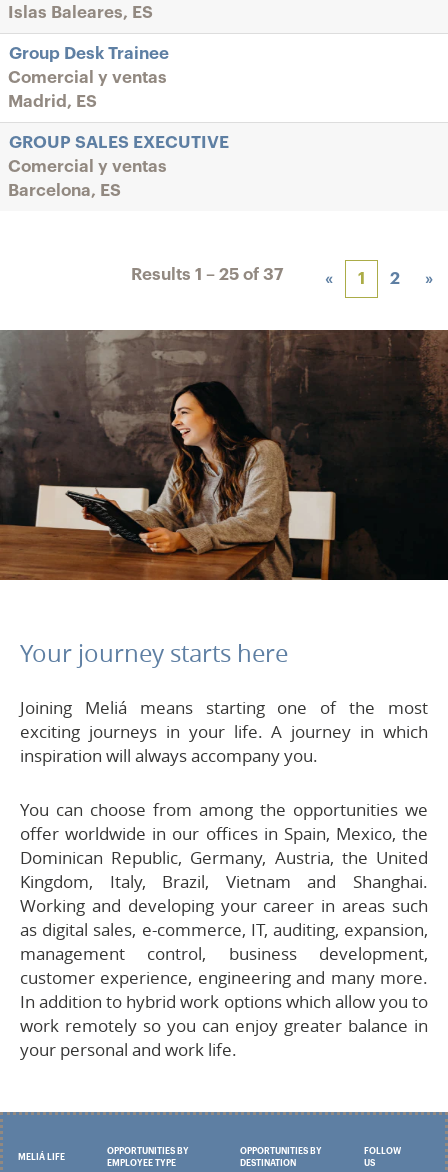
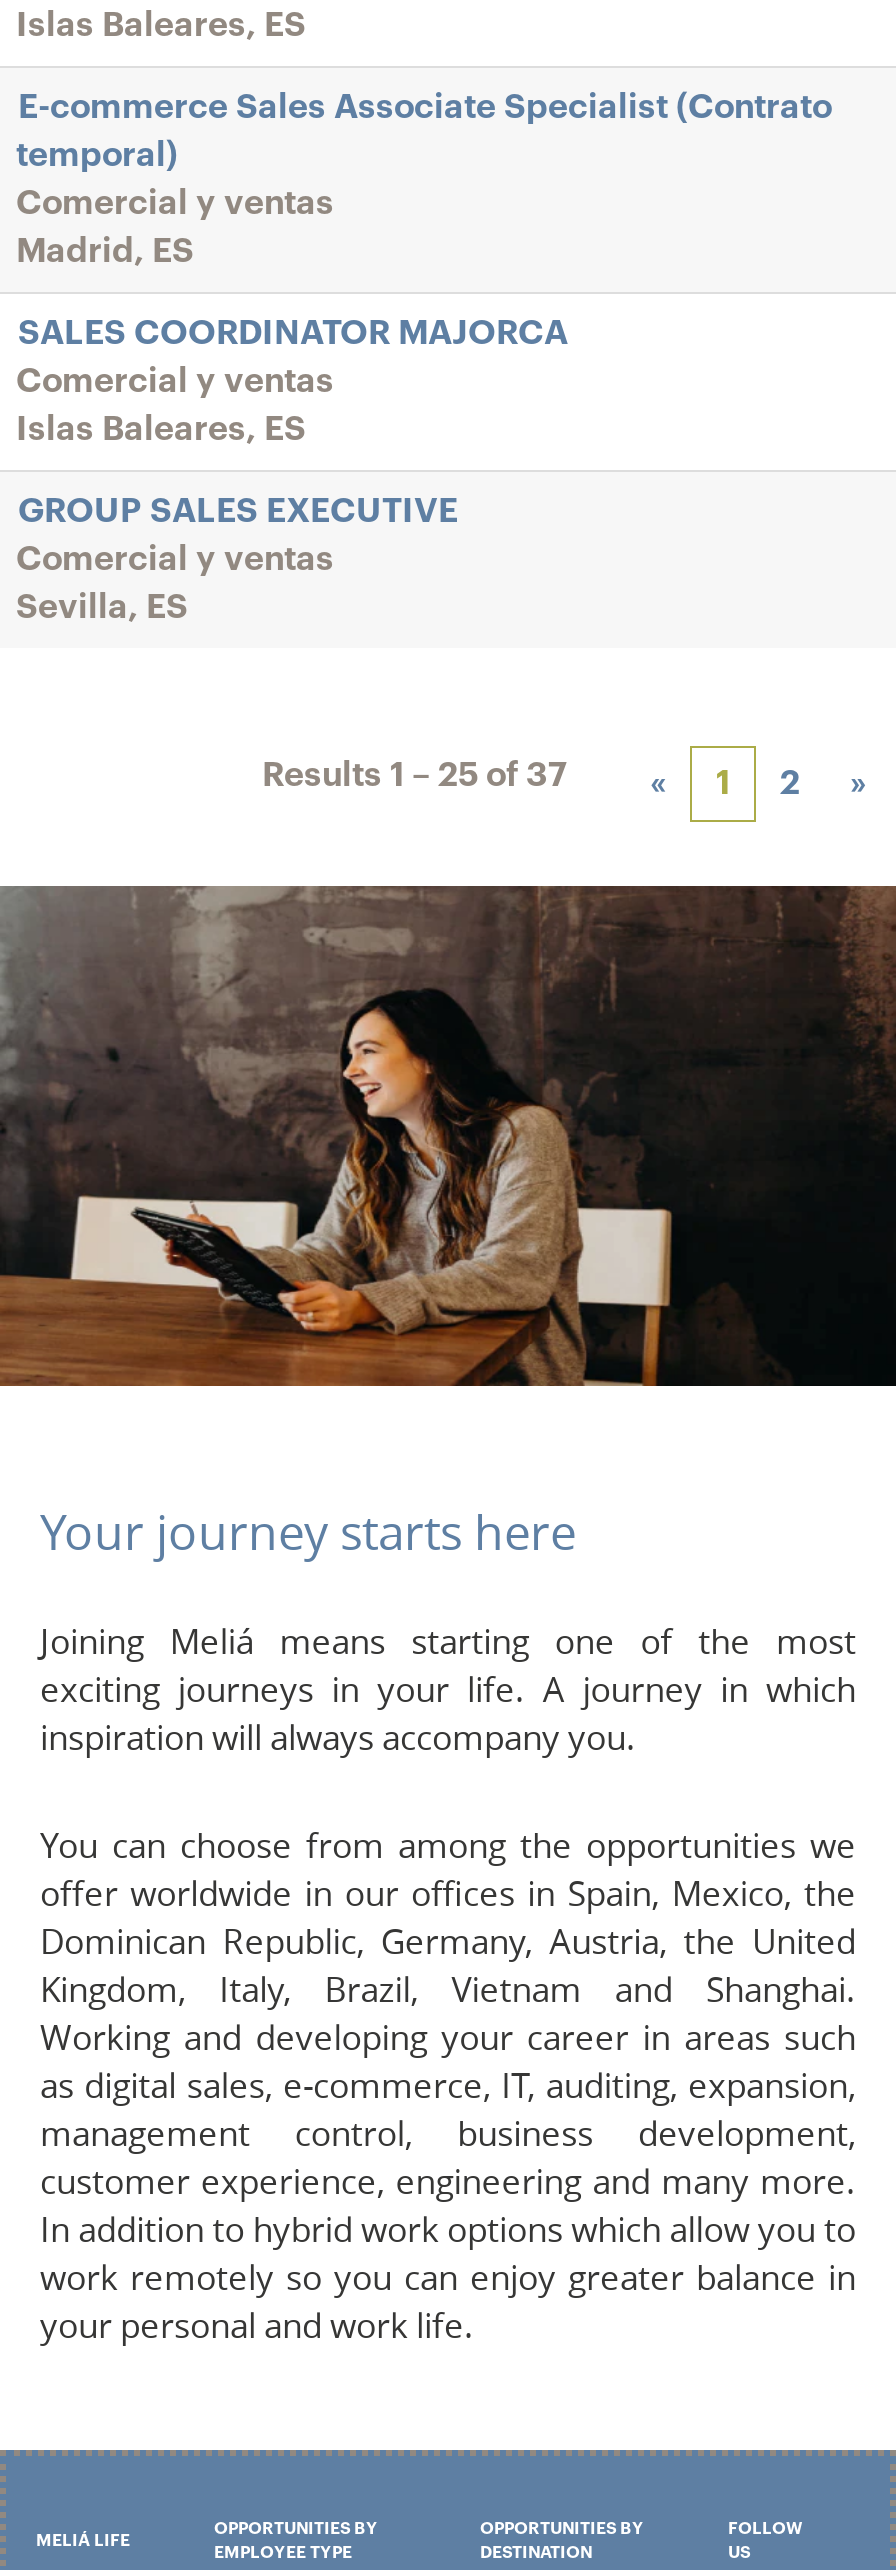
[9,45,169,62] Group Desk Trainee -> [16,90,832,172] E-commerce Sales Associate Specialist (Contrato | temporal)
none -> [16,316,568,446] SALES COORDINATOR MAJORCA | Comercial y ventas | Islas Baleares, ES
[8,182,121,199] Barcelona, ES -> [16,590,188,624] Sevilla, ES

